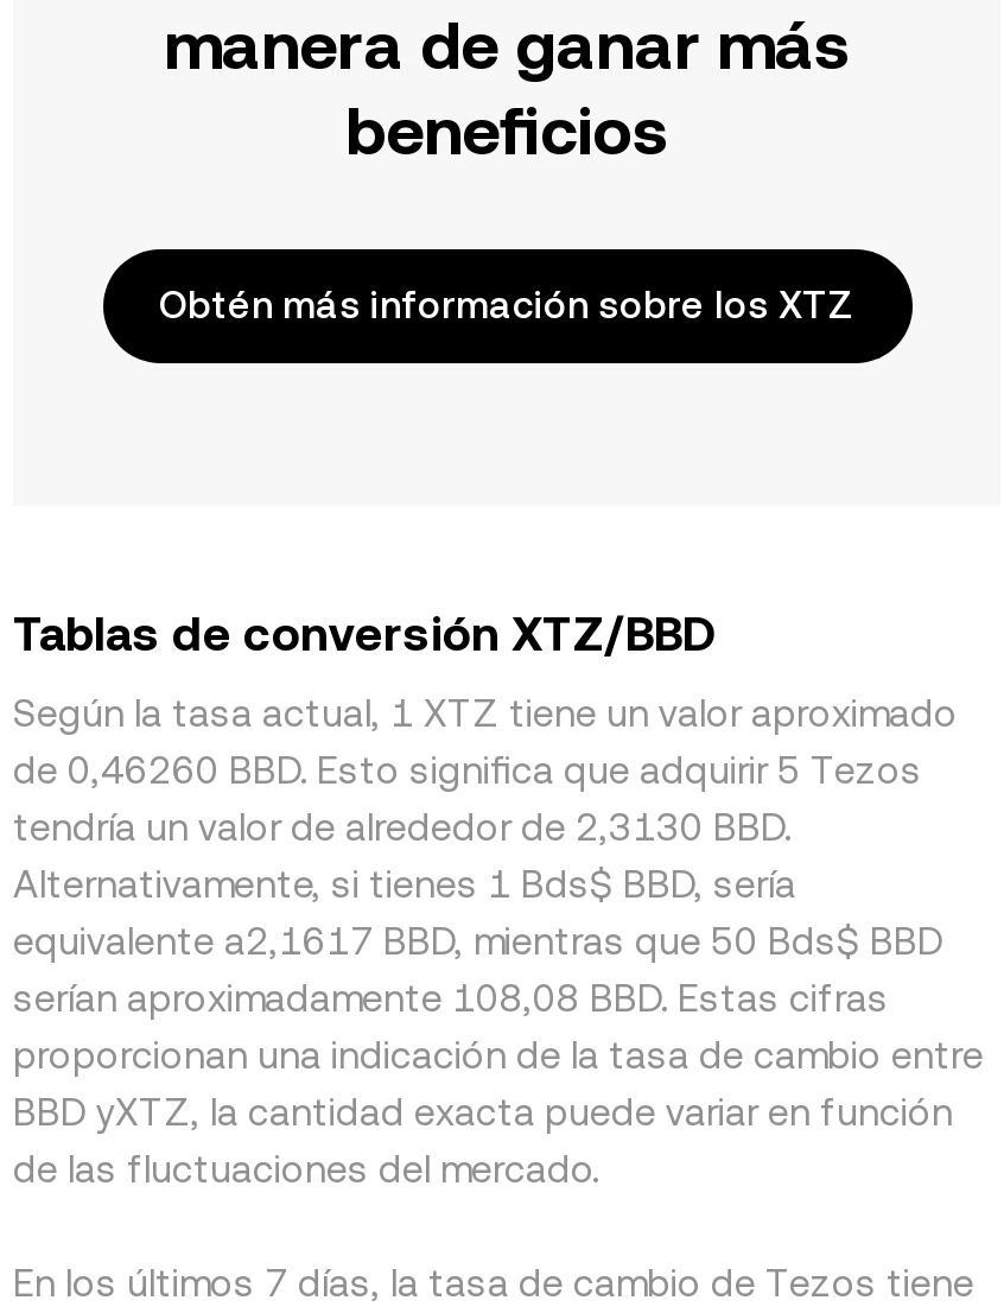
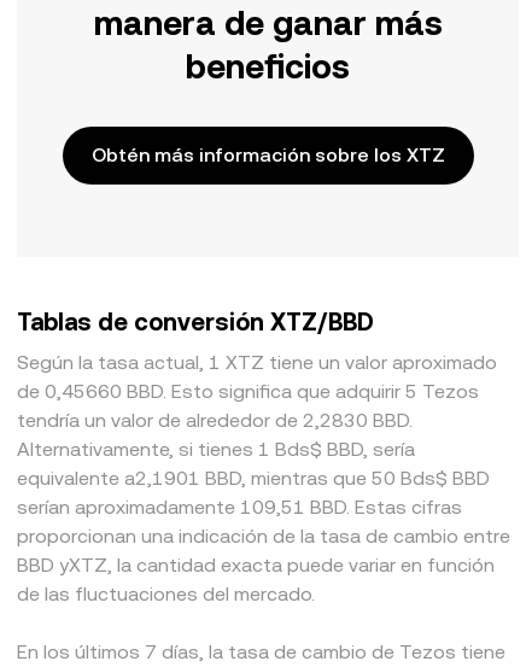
[13,748,922,793] de 0,46260 BBD. Esto significa que adquirir 5 Tezos -> [17,380,479,403] de 0,45660 BBD. Esto significa que adquirir 5 Tezos
[13,805,792,850] tendría un valor de alrededor de 2,3130 BBD. -> [17,409,413,432] tendría un valor de alrededor de 2,2830 BBD.
[13,919,943,964] equivalente a2,1617 BBD, mientras que 50 Bds$ BBD -> [17,467,490,490] equivalente a2,1901 BBD, mientras que 50 Bds$ BBD
[13,976,889,1021] serían aproximadamente 108,08 BBD. Estas cifras -> [17,496,462,519] serían aproximadamente 109,51 BBD. Estas cifras

